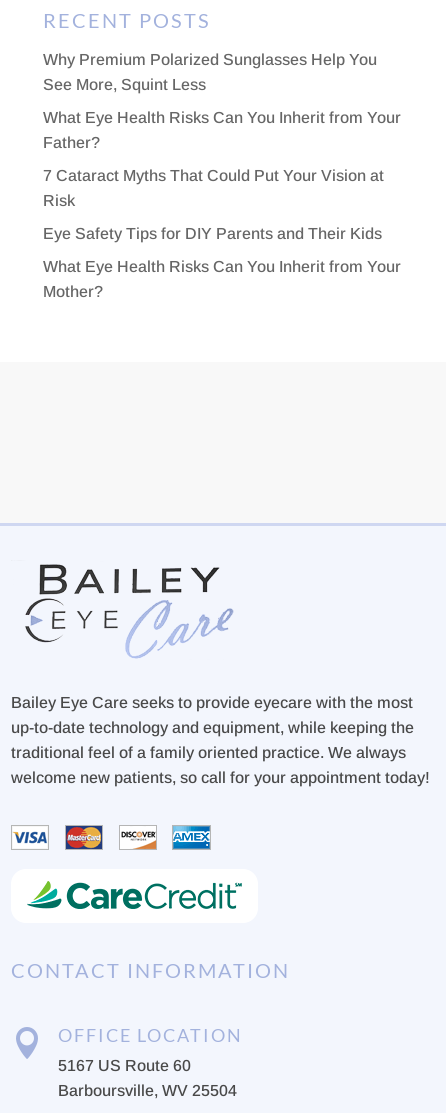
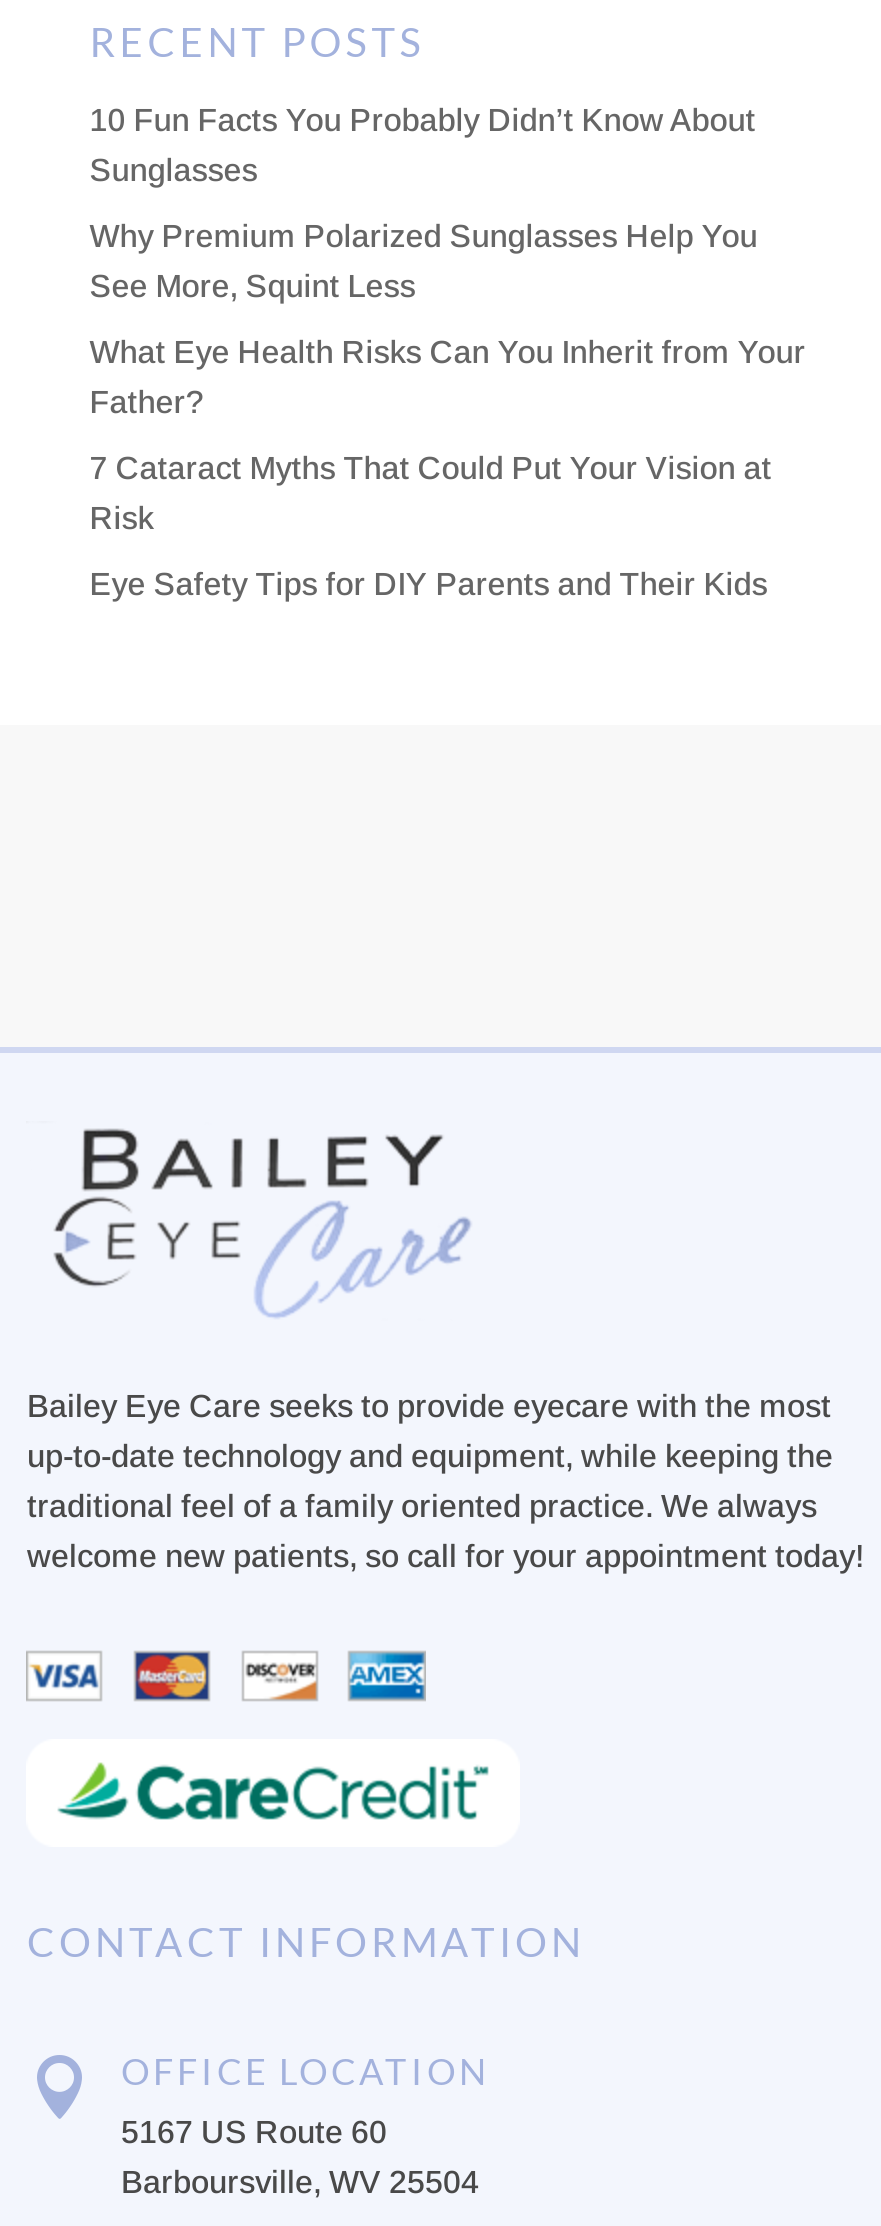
none -> [90,104,756,188] 10 Fun Facts You Probably Didn’t Know About | Sunglasses
moved [43,51,401,242] -> [90,220,806,602]: Why Premium Polarized Sunglasses Help You | See More, Squint Less | What Eye Health Risks Can You Inherit from Your | Father? | 7 Cataract Myths That Could Put Your Vision at | Risk | Eye Safety Tips for DIY Parents and Their Kids
[43,258,401,300] What Eye Health Risks Can You Inherit from Your | Mother? -> none

